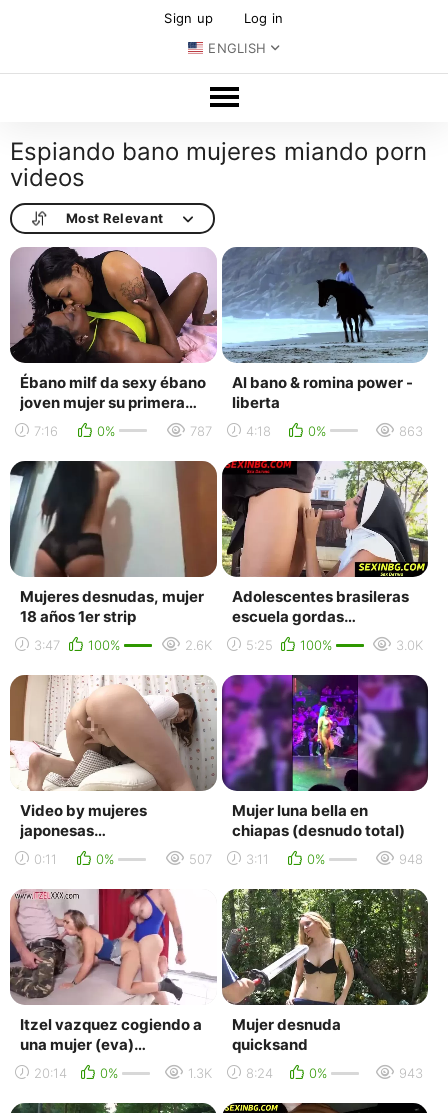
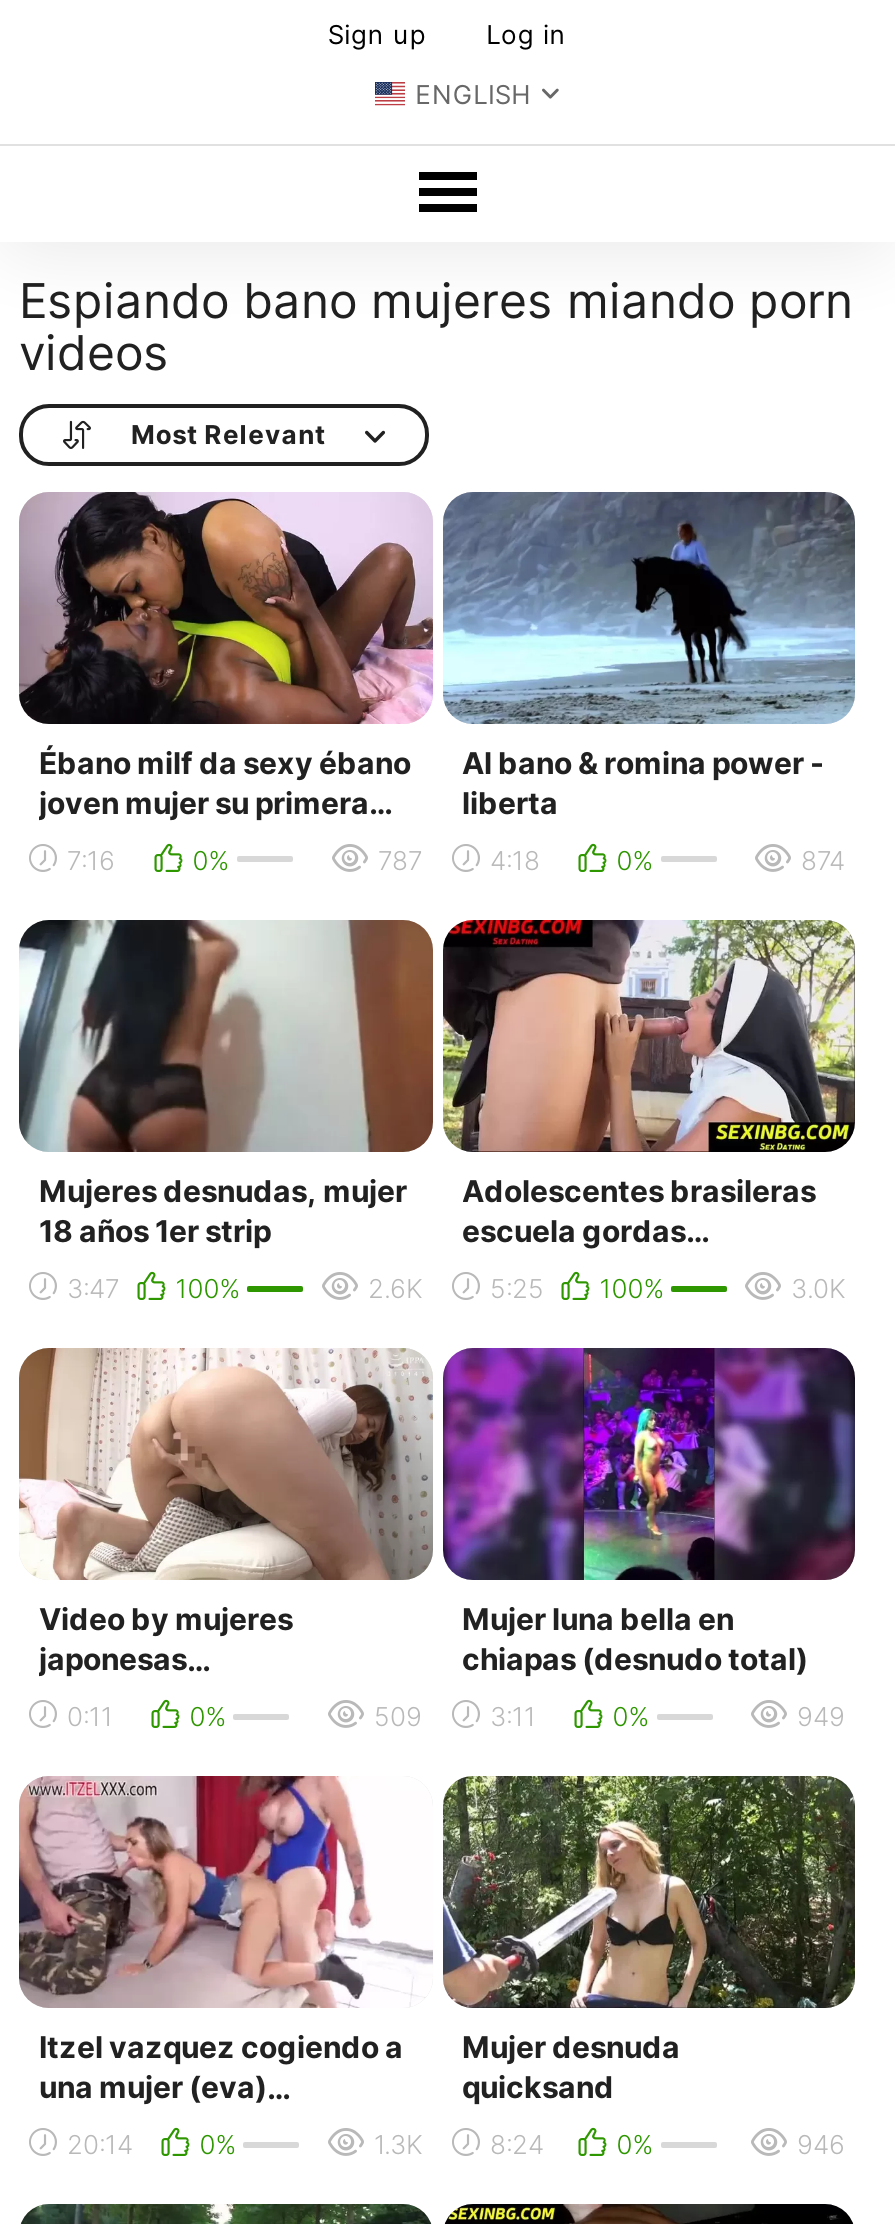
[399,423,423,439] 863 -> [801,844,845,876] 874
[188,851,211,867] 507 -> [374,1700,422,1732] 509
[399,851,423,867] 948 -> [797,1700,845,1732] 949
[399,1065,423,1081] 943 -> [797,2129,845,2161] 946

